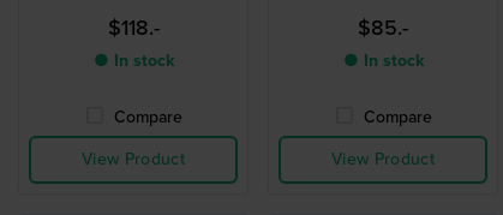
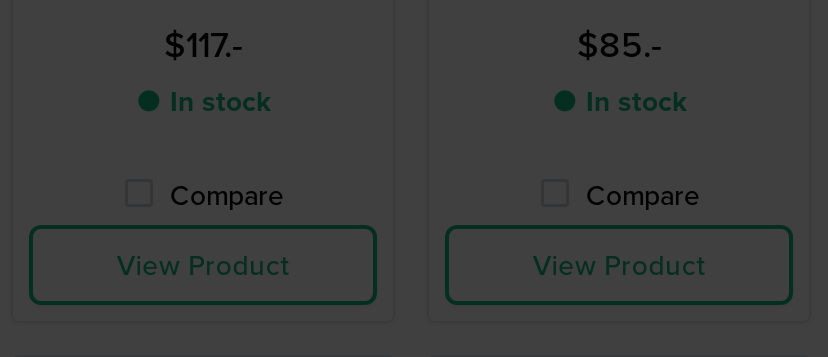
[107,12,159,43] $118.- -> [164,19,242,69] $117.-

